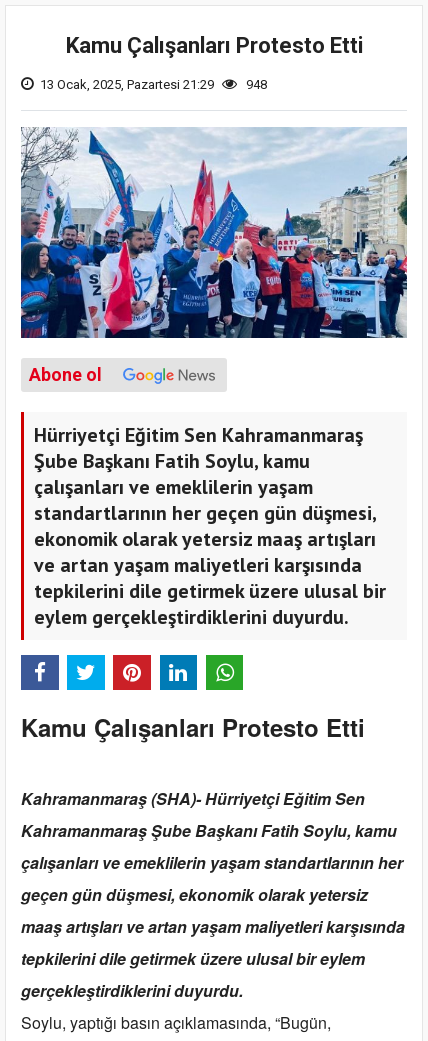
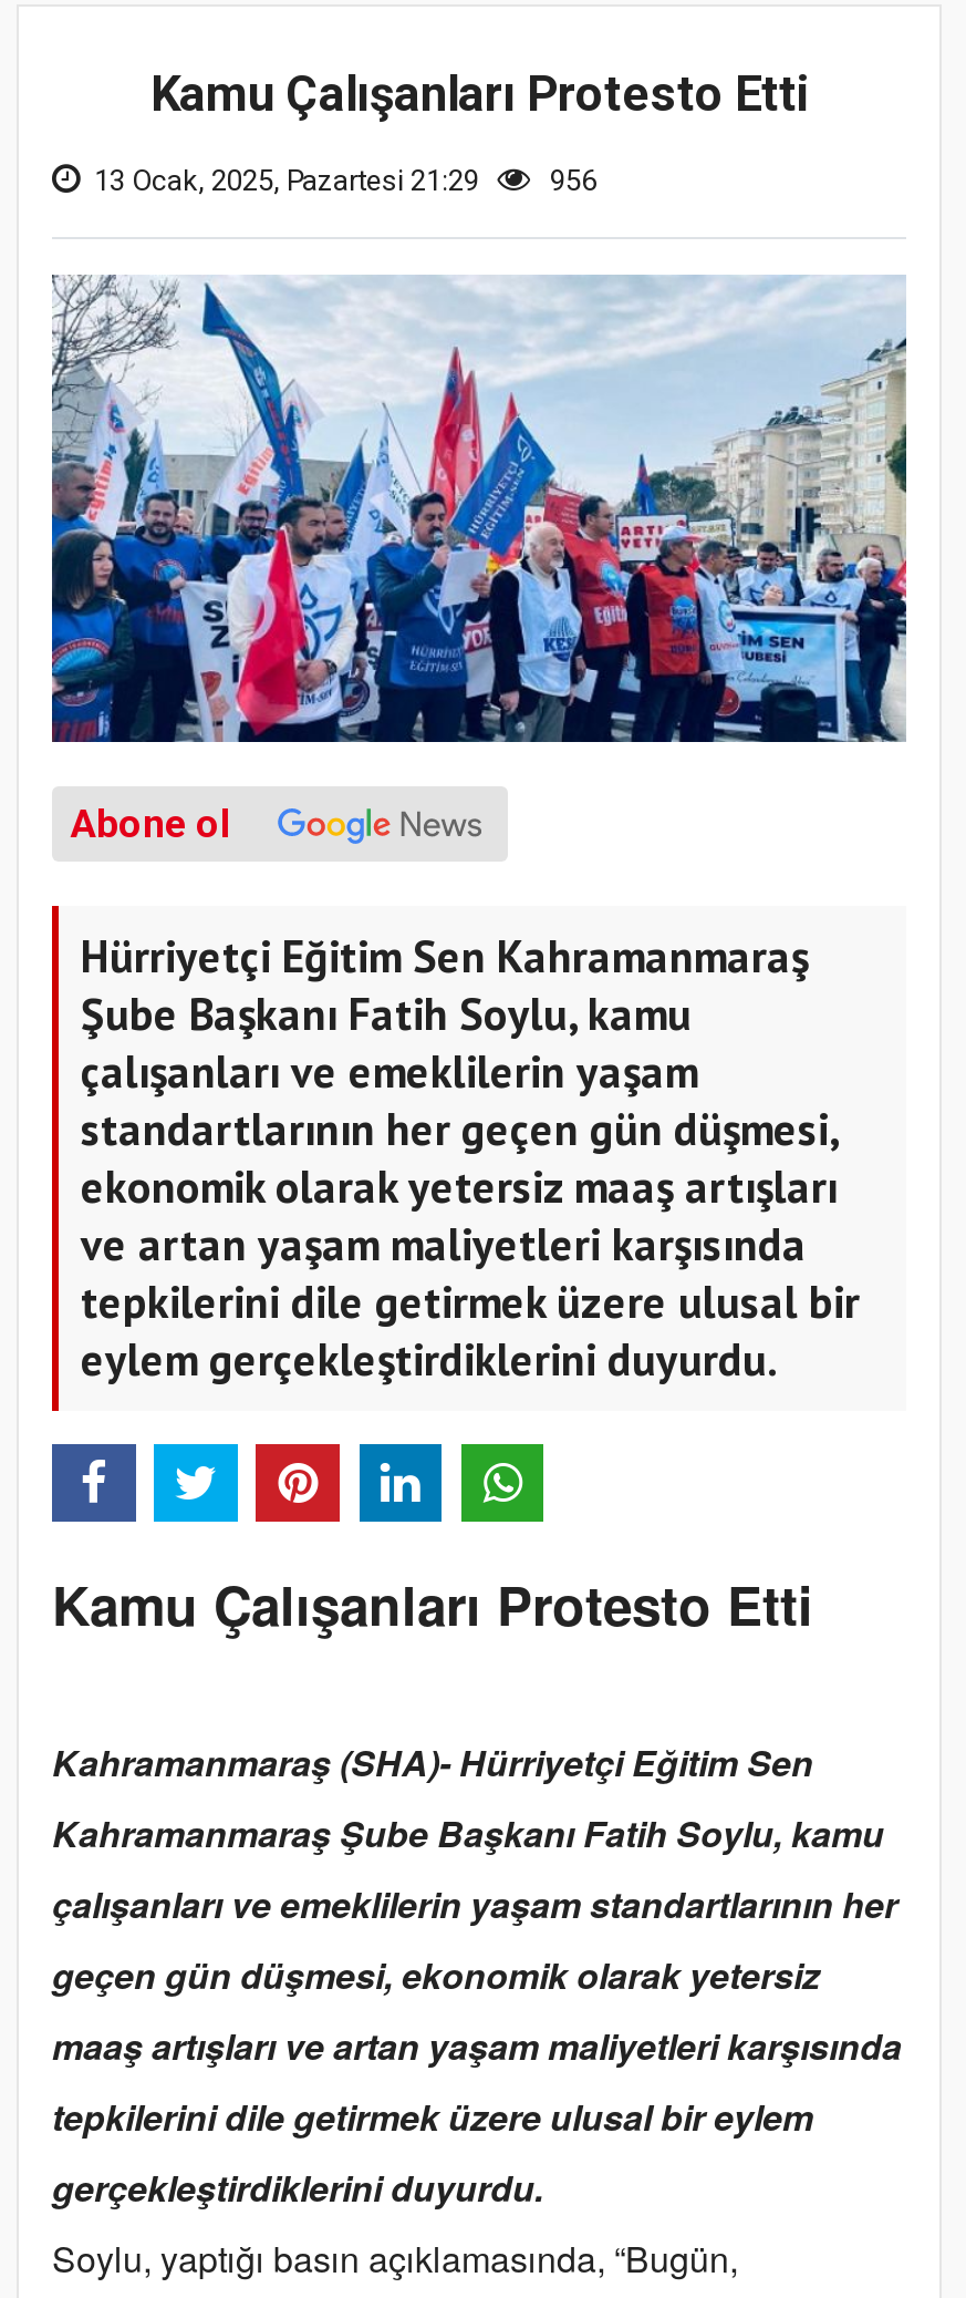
[40,77,267,92] 13 Ocak, 2025, Pazartesi 21:29 948 -> [94,164,596,198] 13 Ocak, 2025, Pazartesi 21:29 956

